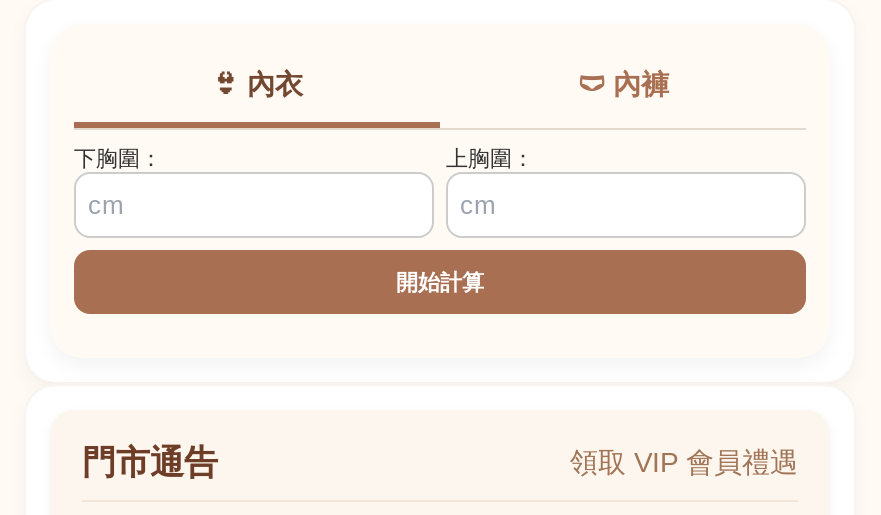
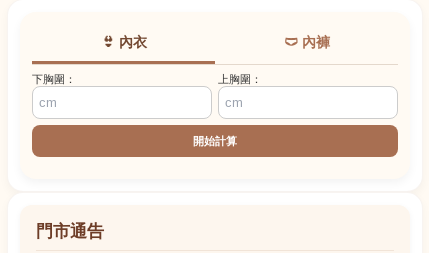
[570,446,798,478] 領取 VIP 會員禮遇 -> none

